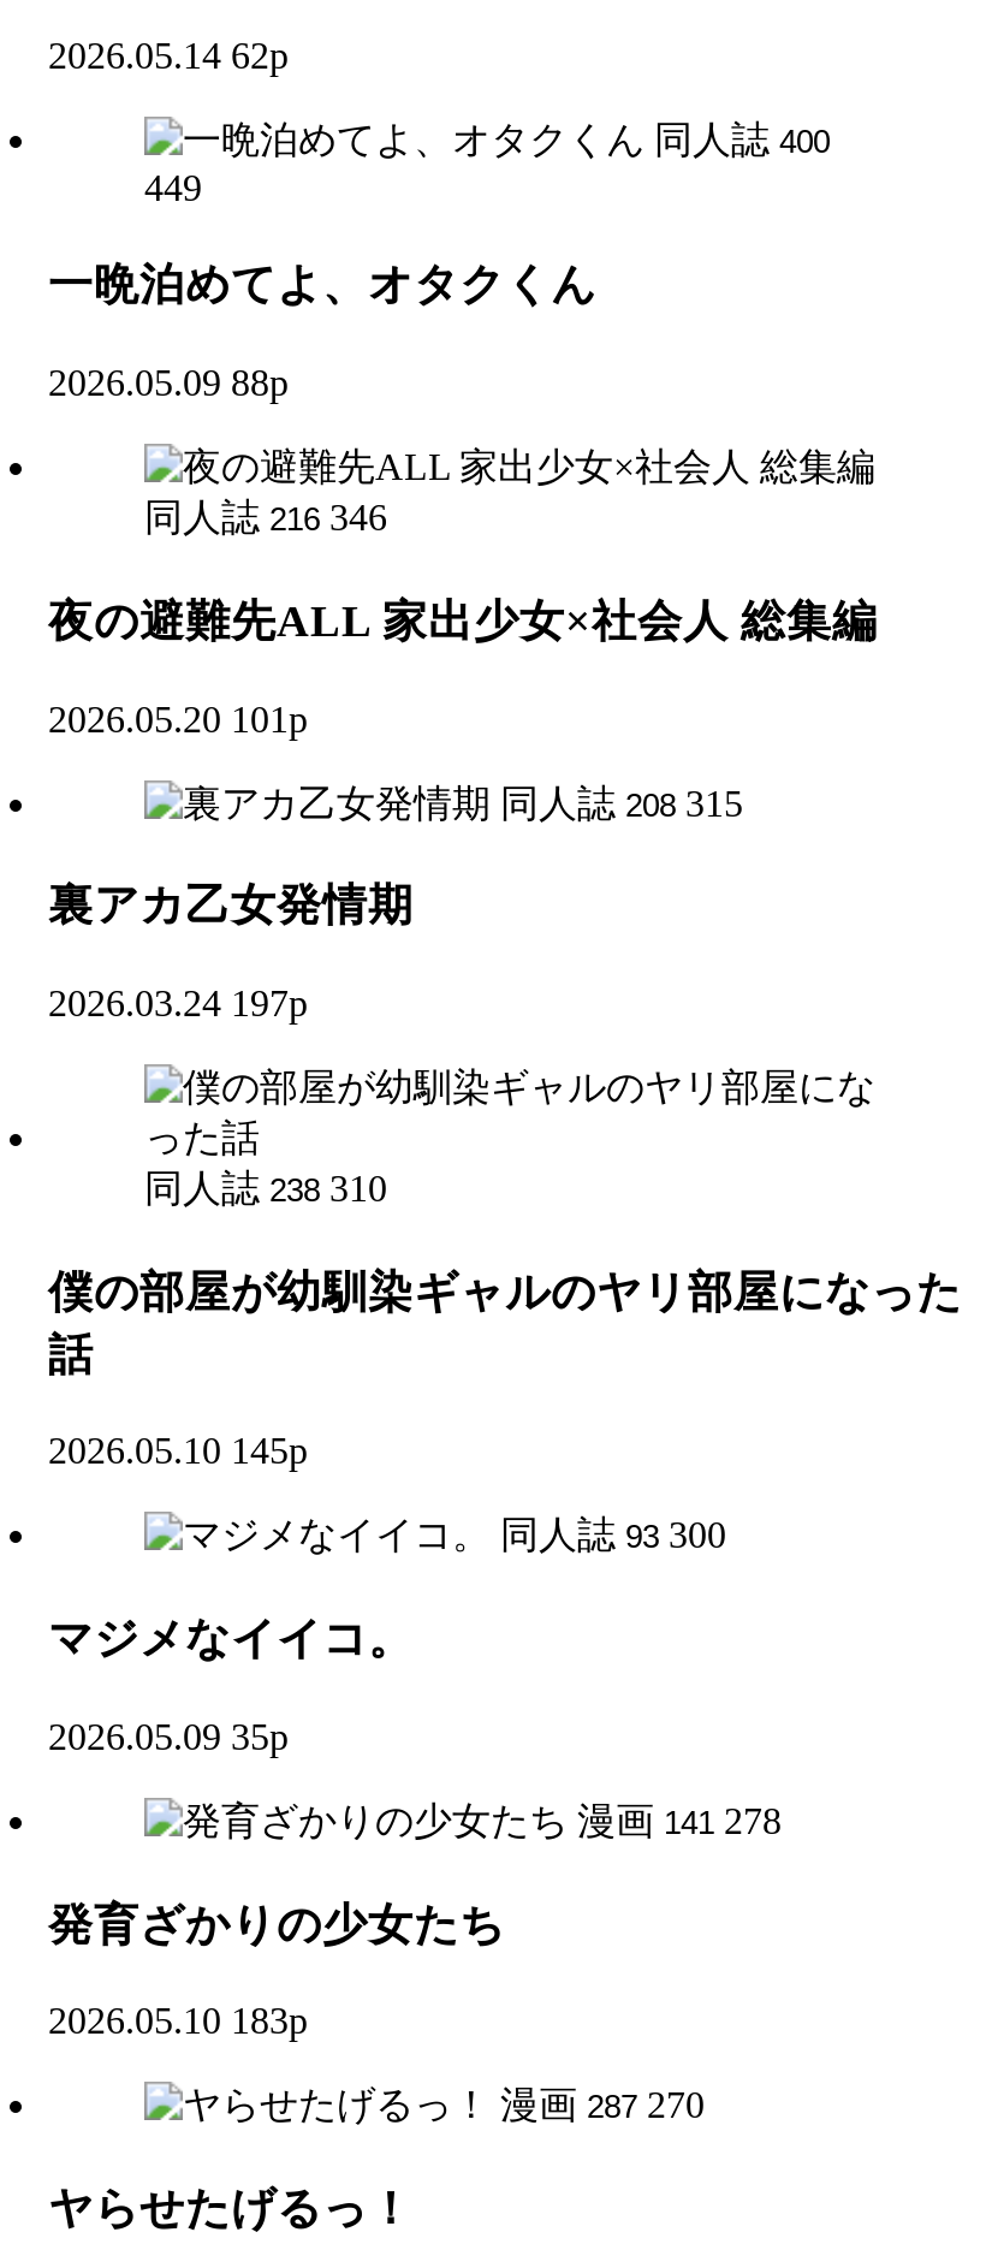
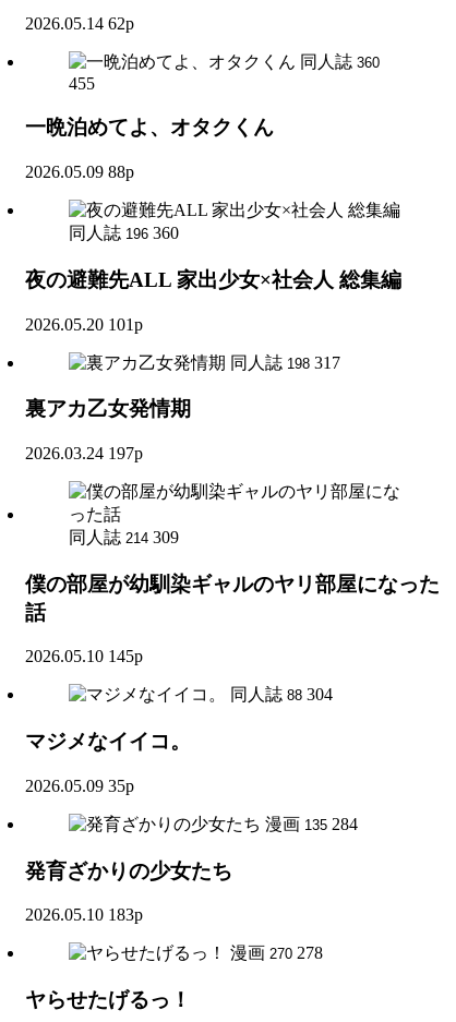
[654,118,830,159] 同人誌 400 -> [300,52,380,70] 同人誌 360
[144,166,202,207] 449 -> [69,74,95,92] 455
[144,497,387,538] 同人誌 216 346 -> [69,224,179,242] 同人誌 196 360
[500,782,743,823] 同人誌 208 315 -> [230,353,340,371] 同人誌 198 317
[144,1167,387,1208] 同人誌 238 310 -> [69,528,179,546] 同人誌 214 309
[500,1515,726,1556] 同人誌 93 300 -> [230,685,333,704] 同人誌 88 304
[577,1800,782,1841] 漫画 141 278 -> [265,815,358,833] 漫画 135 284
[500,2085,705,2125] 漫画 287 270 -> [230,944,323,962] 漫画 270 278

